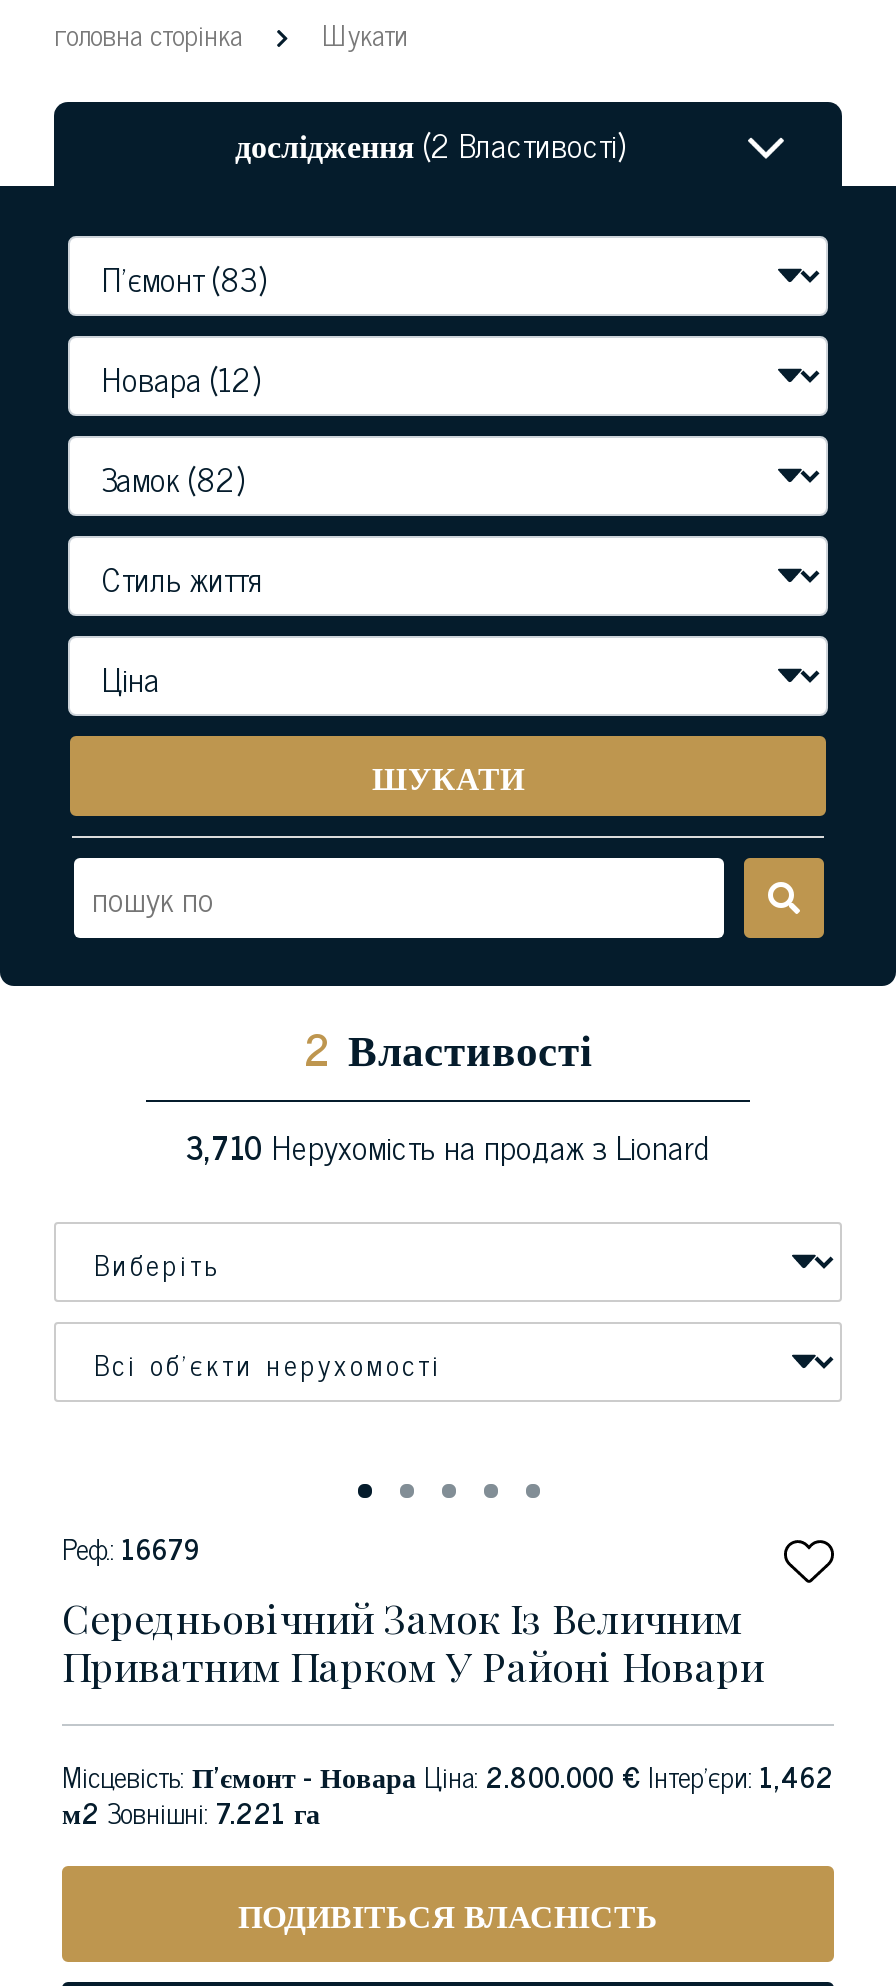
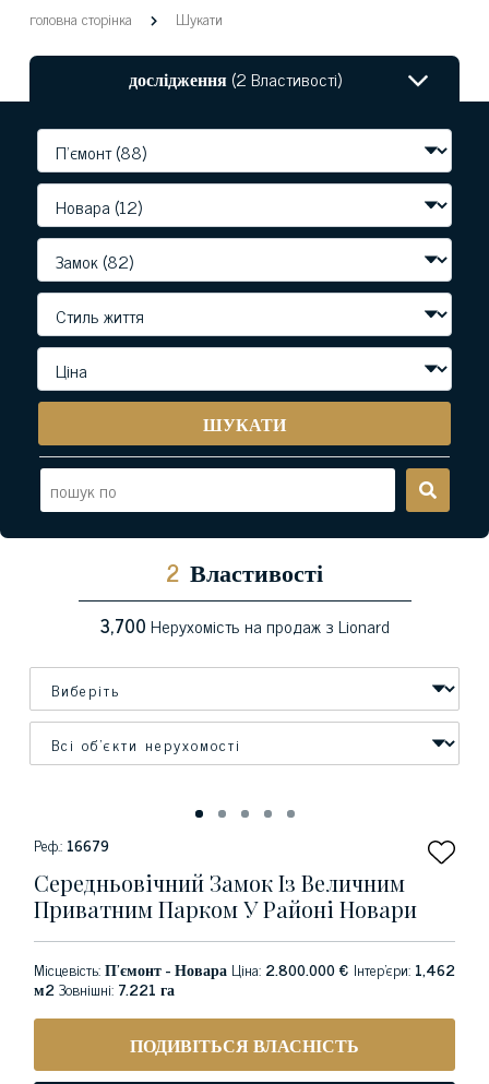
[186,1120,710,1172] 3,710 Нерухомість на продаж з Lionard -> [100,611,389,640] 3,700 Нерухомість на продаж з Lionard

